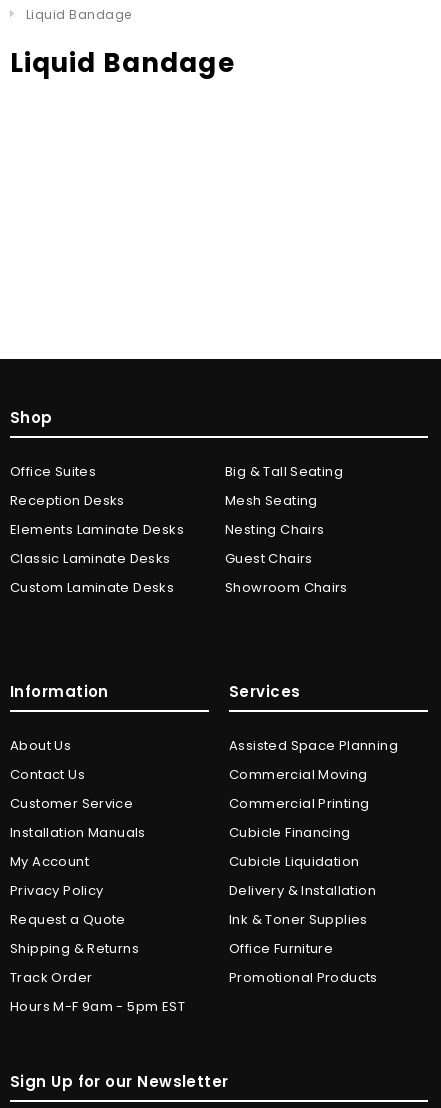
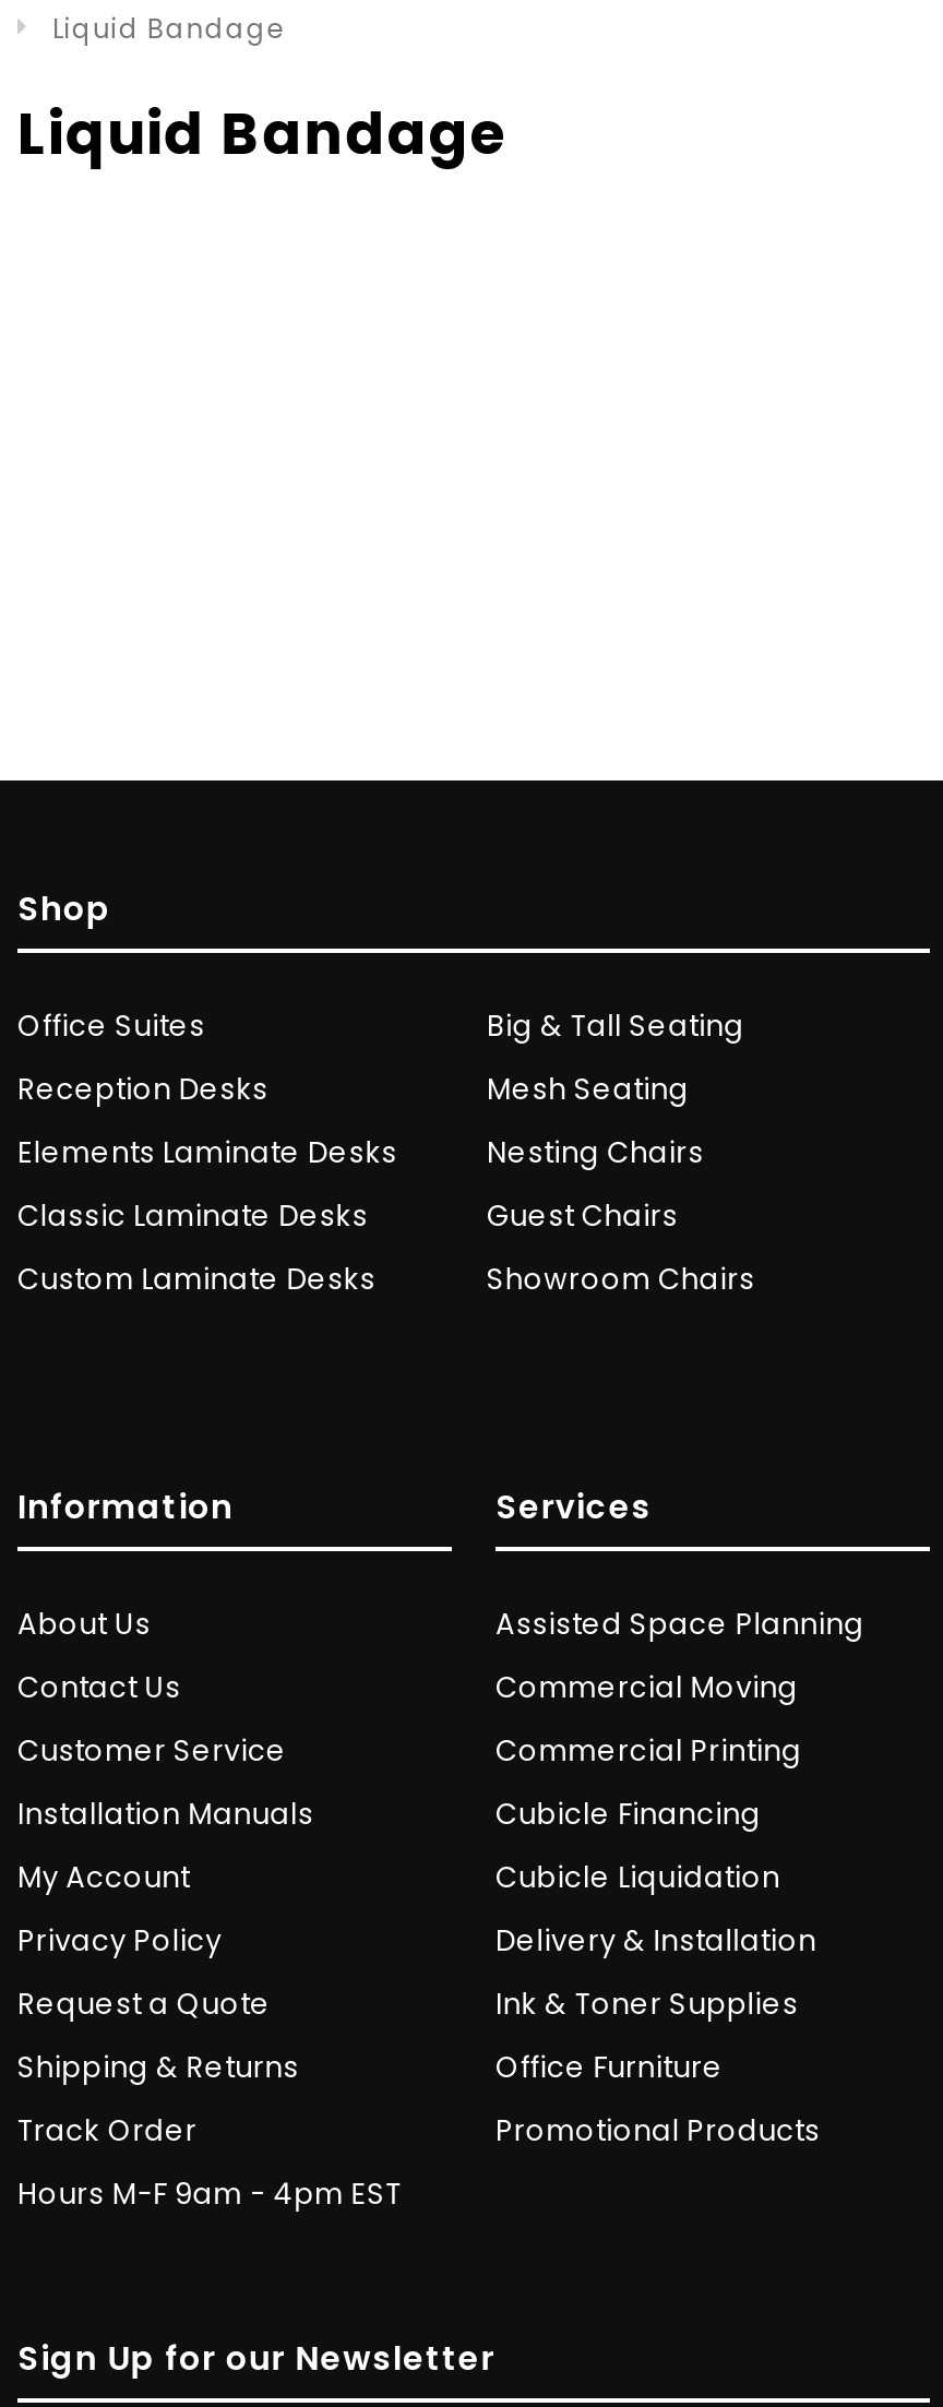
[10,997,185,1016] Hours M-F 9am - 5pm EST -> [17,2173,402,2215] Hours M-F 9am - 4pm EST

